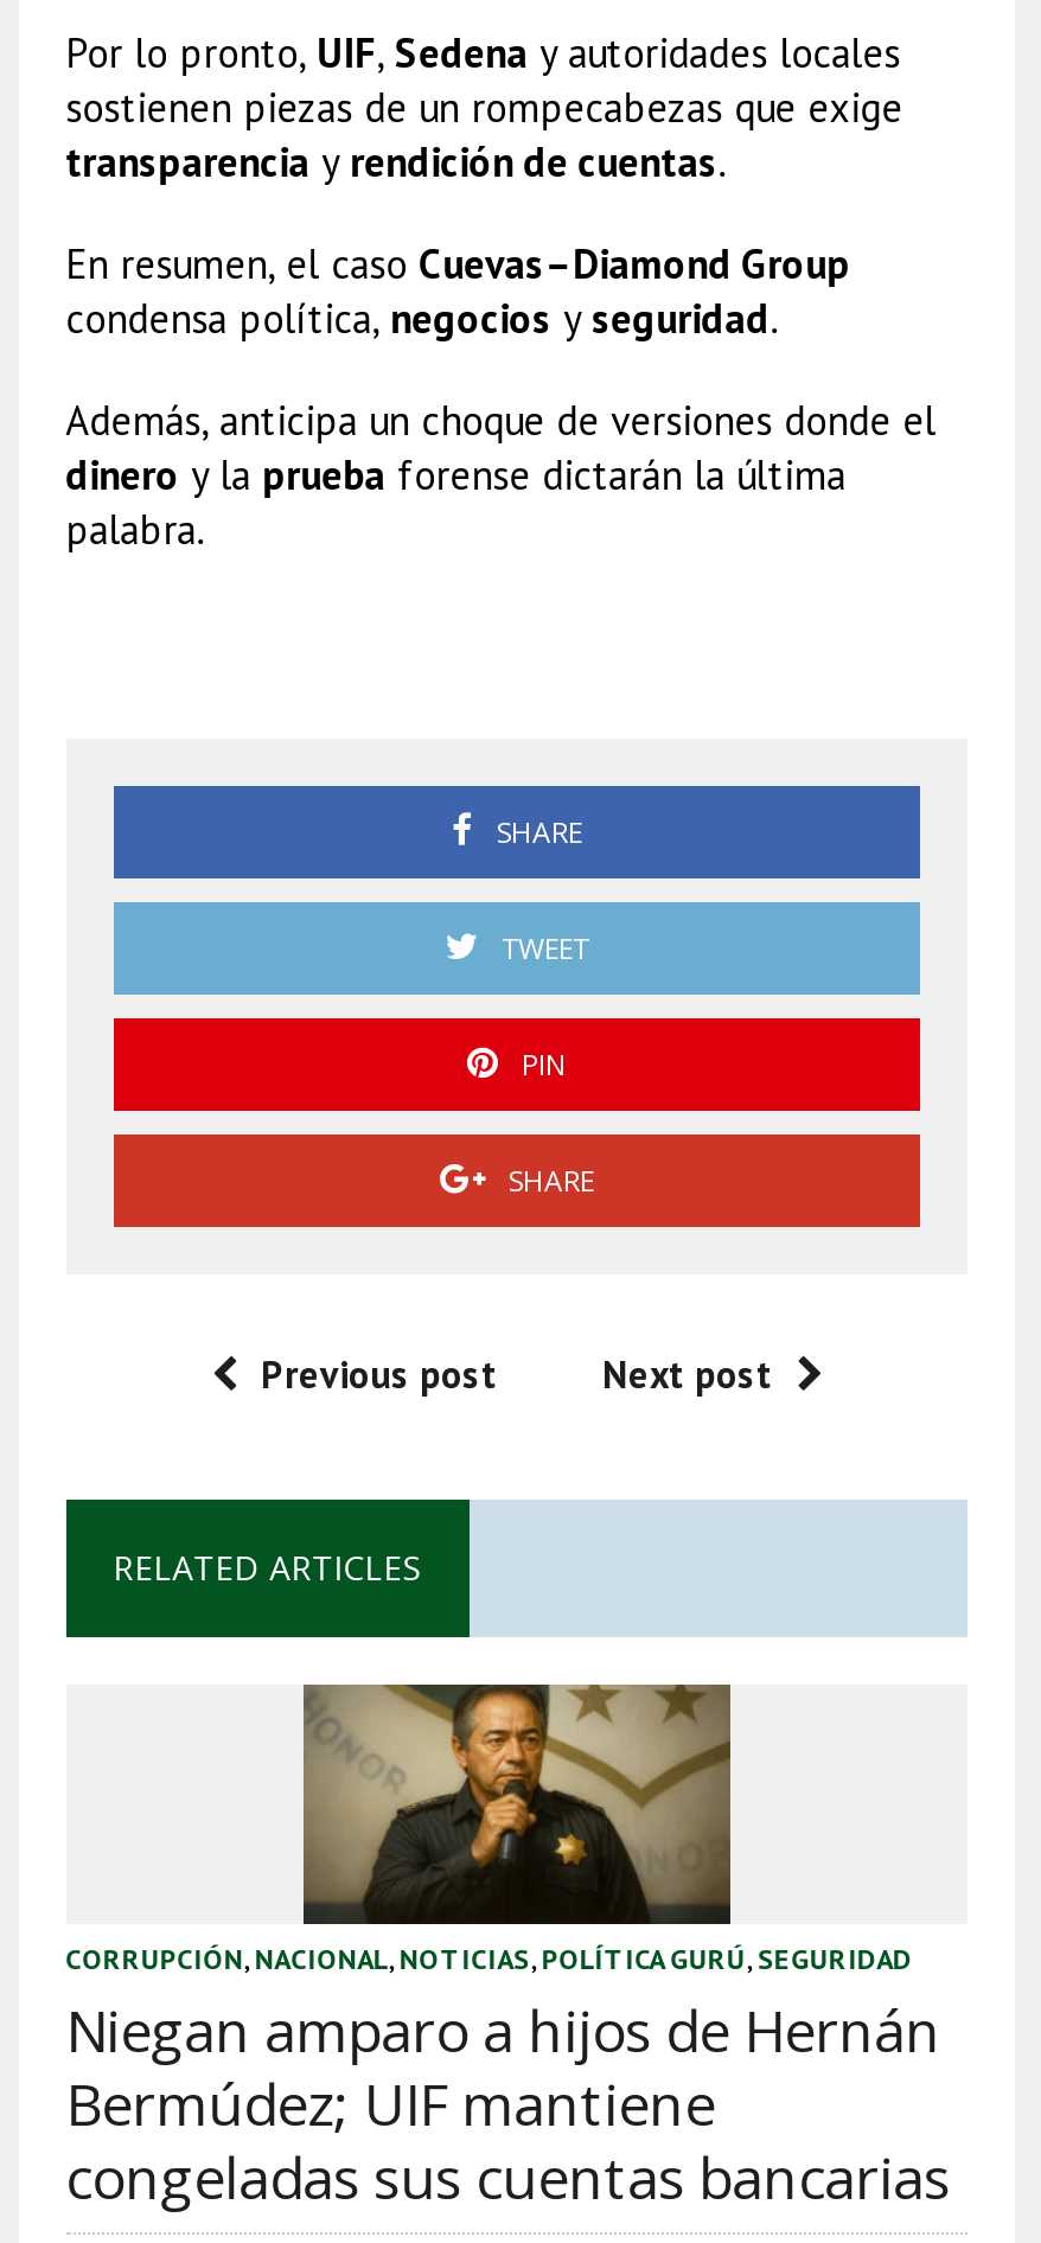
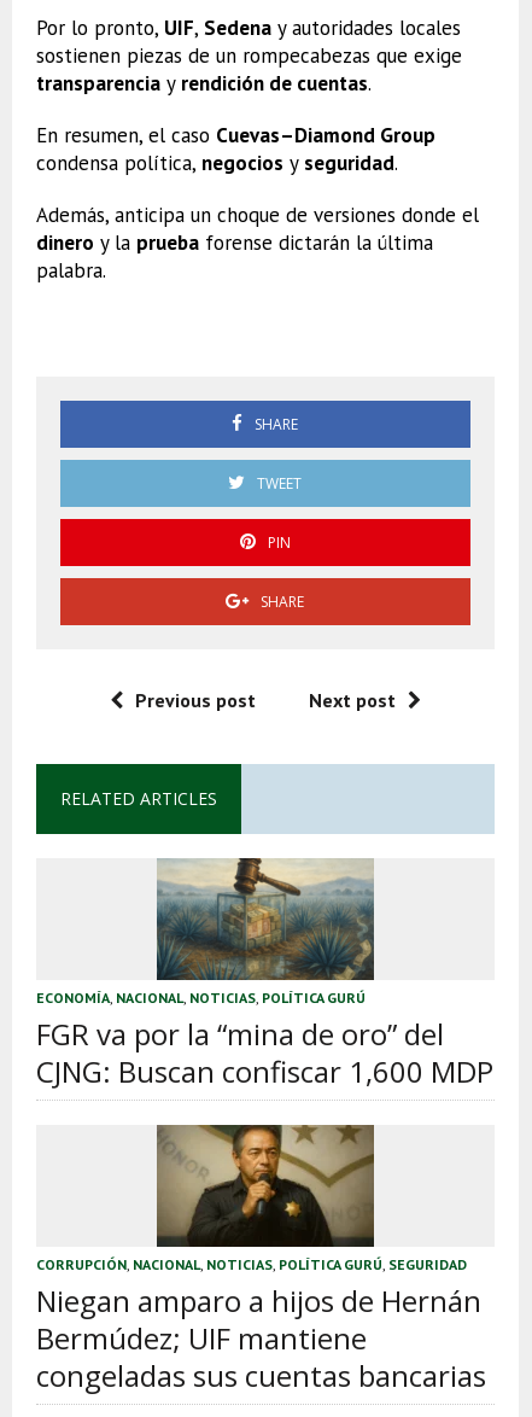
none -> [36,857,493,1091] [image] | ECONOMÍA, NACIONAL, NOTICIAS, POLÍTICA GURÚ | FGR va por la “mina de oro” del | CJNG: Buscan confiscar 1,600 MDP

